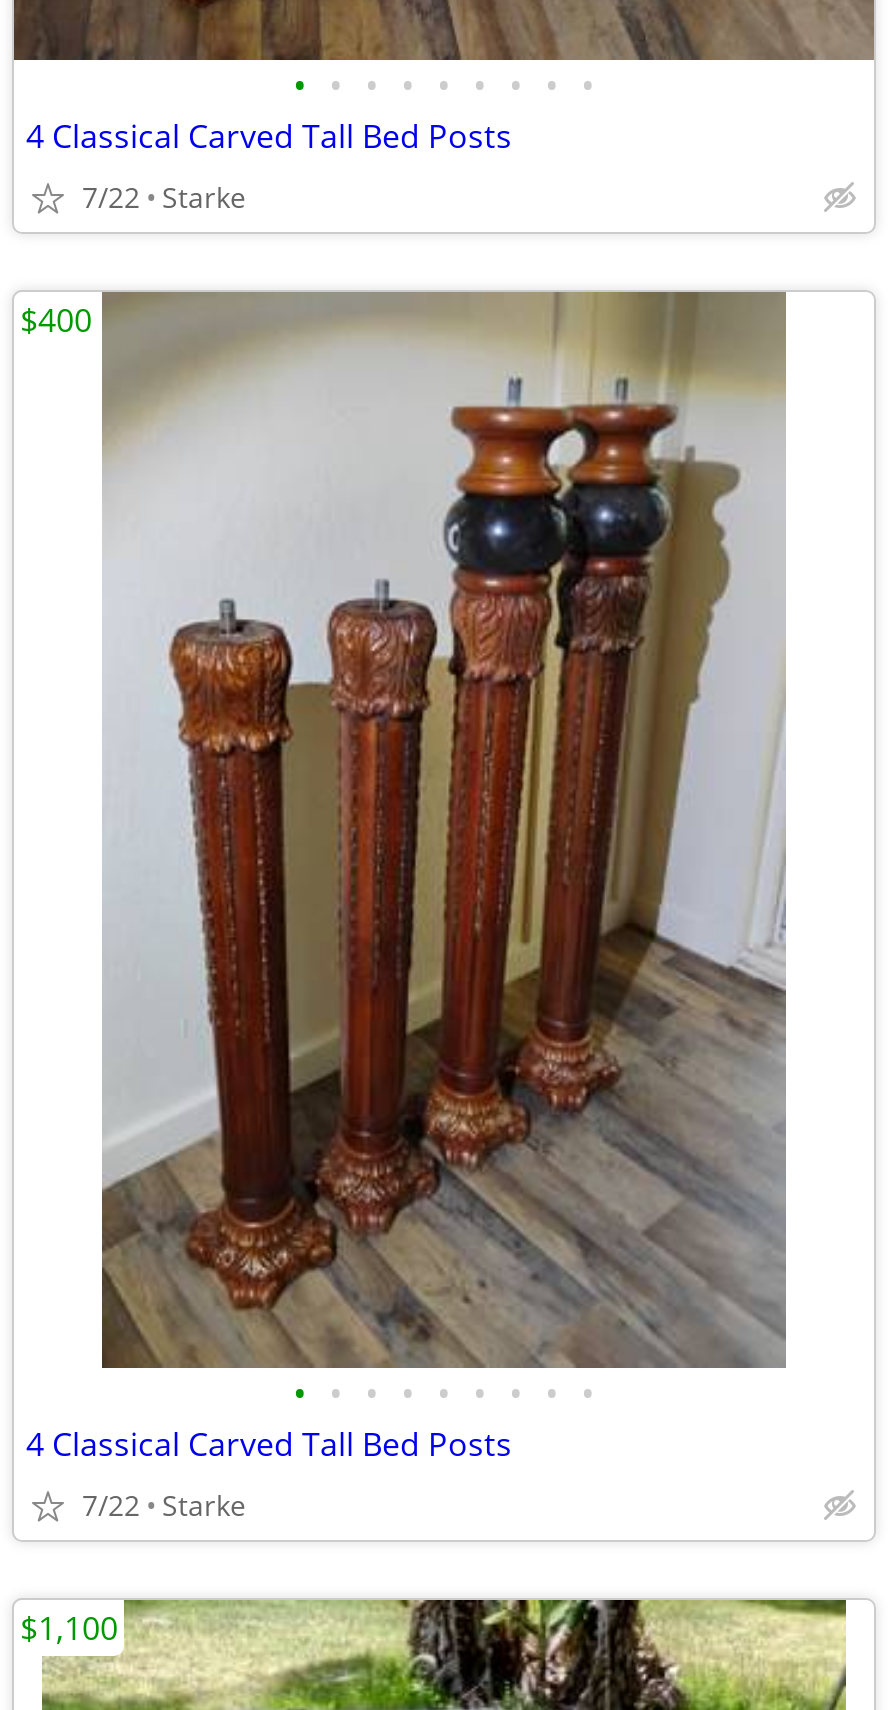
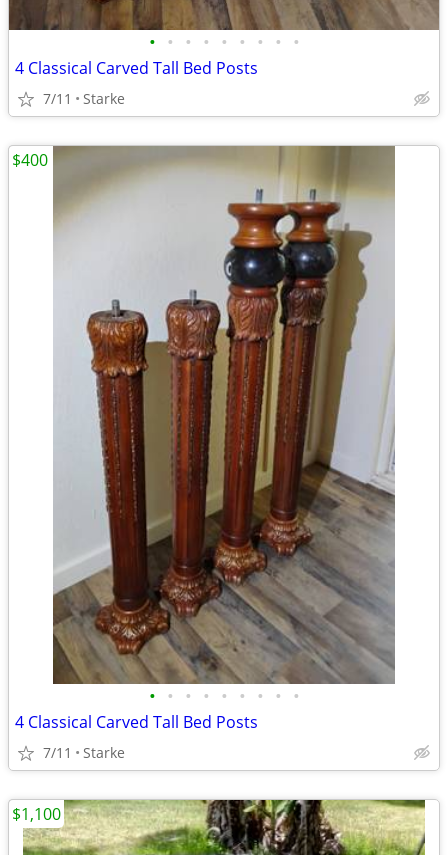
[82,178,246,216] 7/22 Starke -> [43,89,125,108] 7/11 Starke
[82,1486,246,1524] 7/22 Starke -> [43,743,125,762] 7/11 Starke

